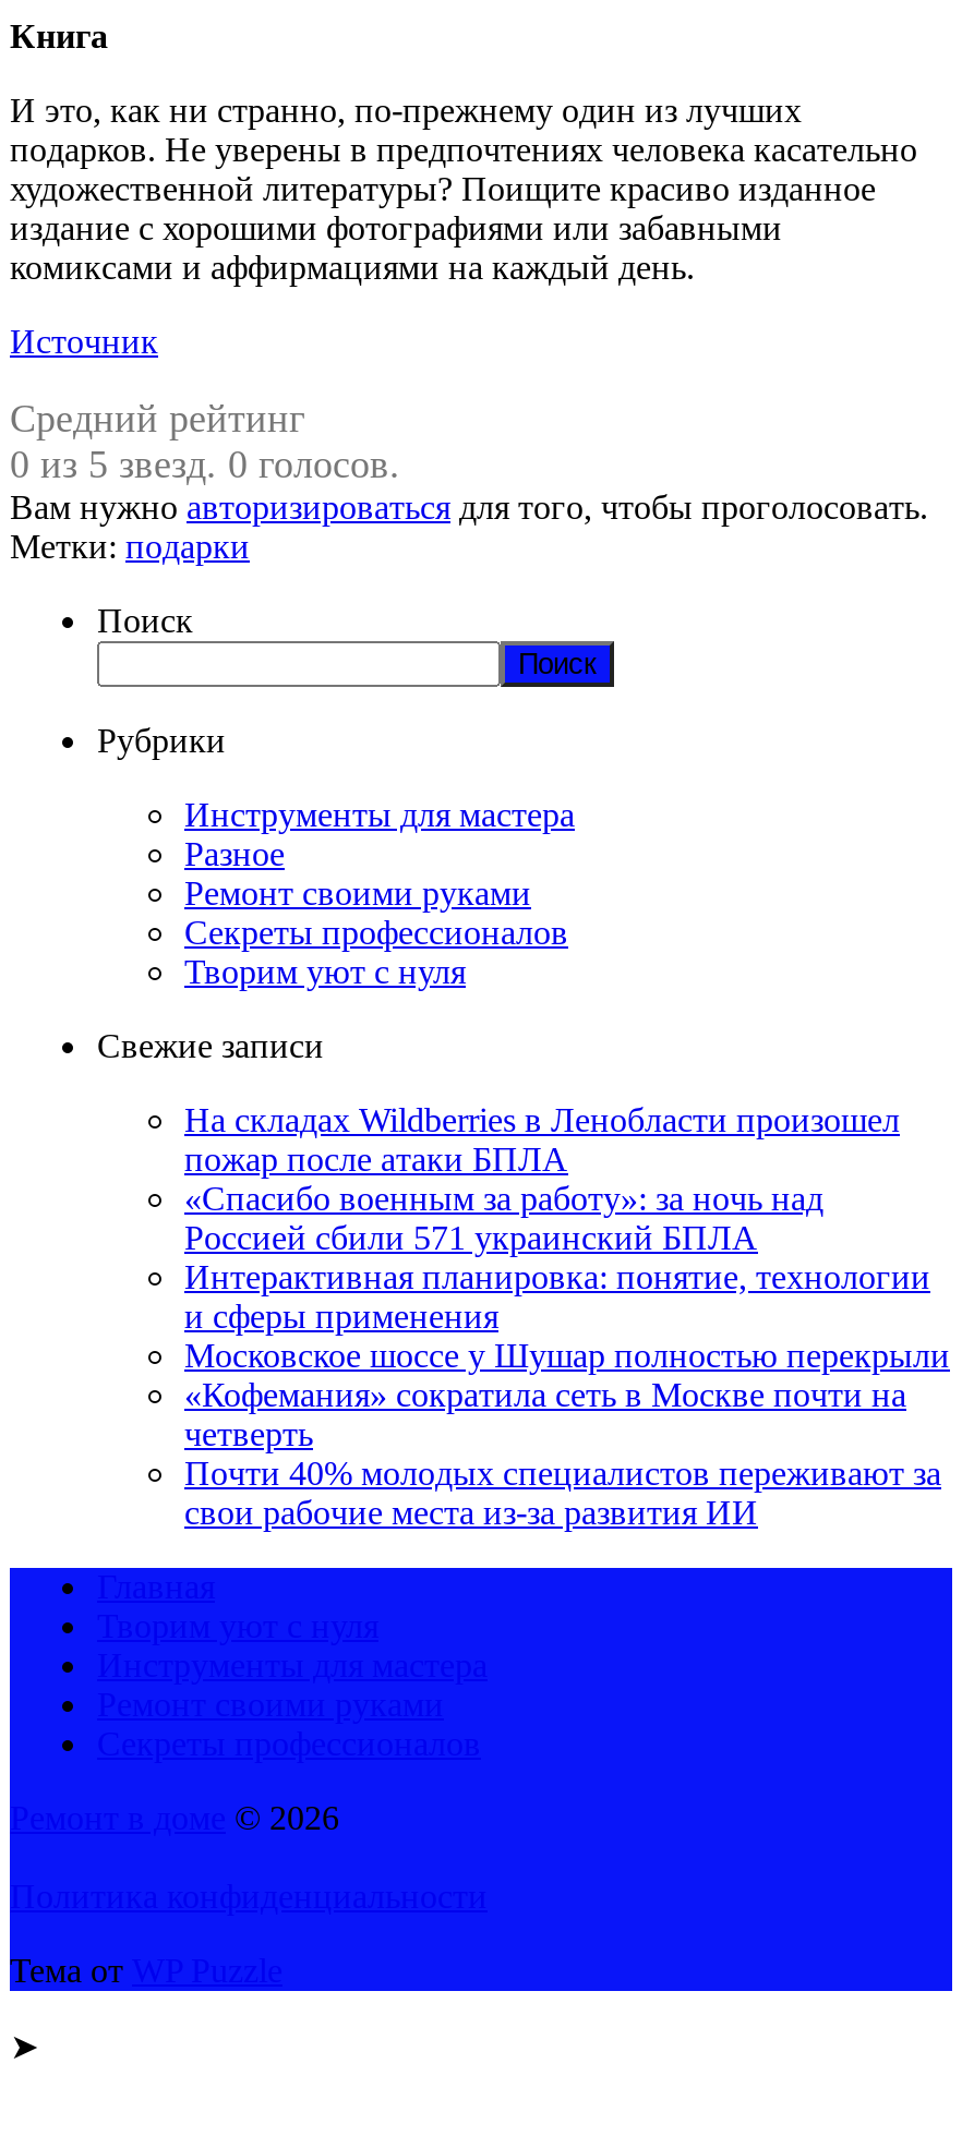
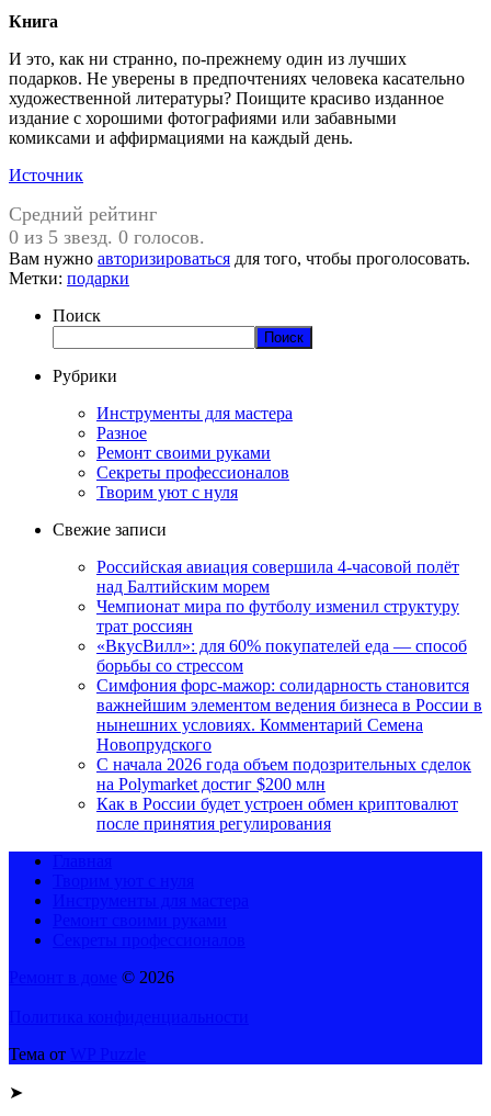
[184,1101,950,1530] На складах Wildberries в Ленобласти произошел | пожар после атаки БПЛА | «Спасибо военным за работу»: за ночь над | Россией сбили 571 украинский БПЛА | Интерактивная планировка: понятие, технологии | и сферы применения | Московское шоссе у Шушар полностью перекрыли | «Кофемания» сократила сеть в Москве почти на | четверть | Почти 40% молодых специалистов переживают за | свои рабочие места из-за развития ИИ -> [96,557,482,833] Российская авиация совершила 4-часовой полёт | над Балтийским морем | Чемпионат мира по футболу изменил структуру | трат россиян | «ВкусВилл»: для 60% покупателей еда — способ | борьбы со стрессом | Симфония форс-мажор: солидарность становится | важнейшим элементом ведения бизнеса в России в | нынешних условиях. Комментарий Семена | Новопрудского | С начала 2026 года объем подозрительных сделок | на Polymarket достиг $200 млн | Как в России будет устроен обмен криптовалют | после принятия регулирования

